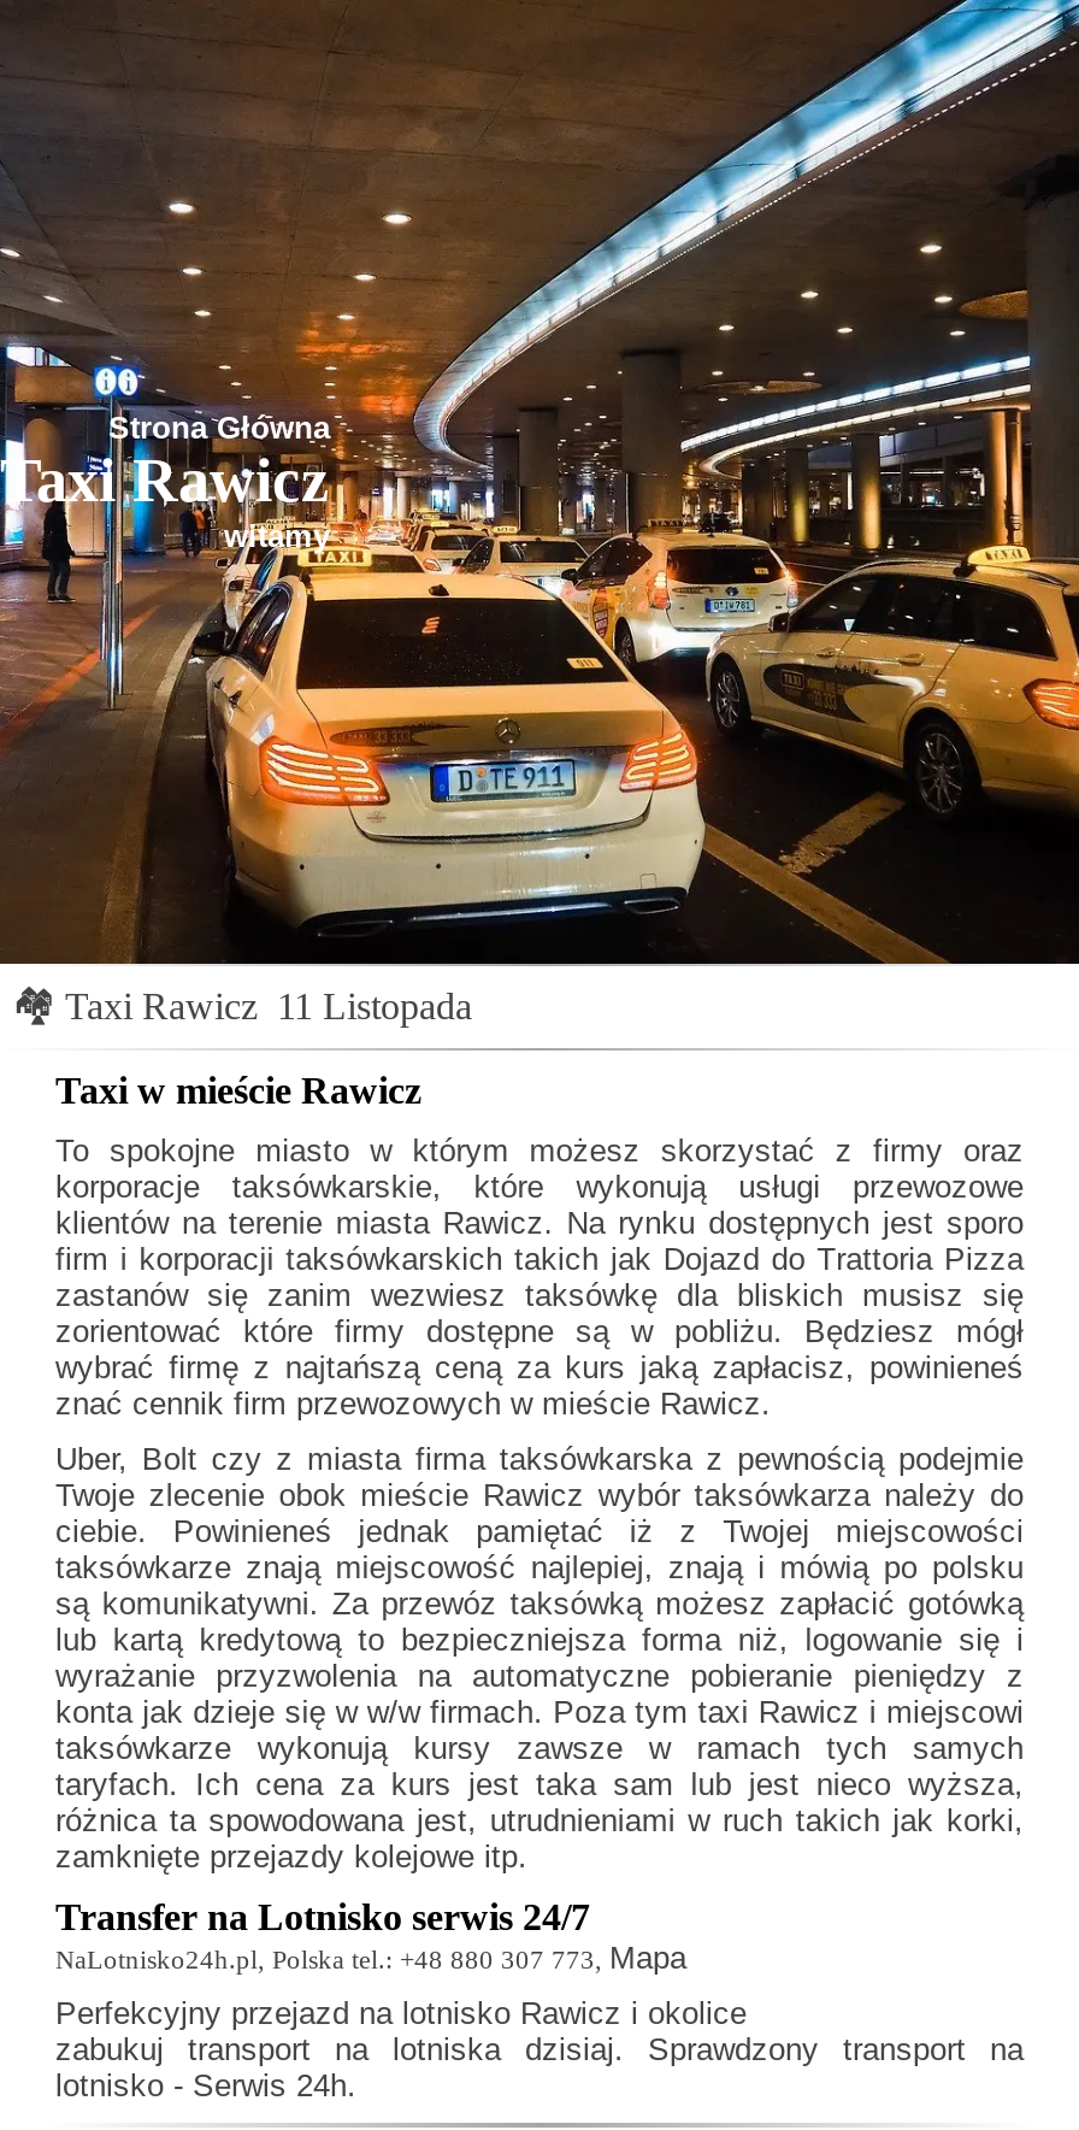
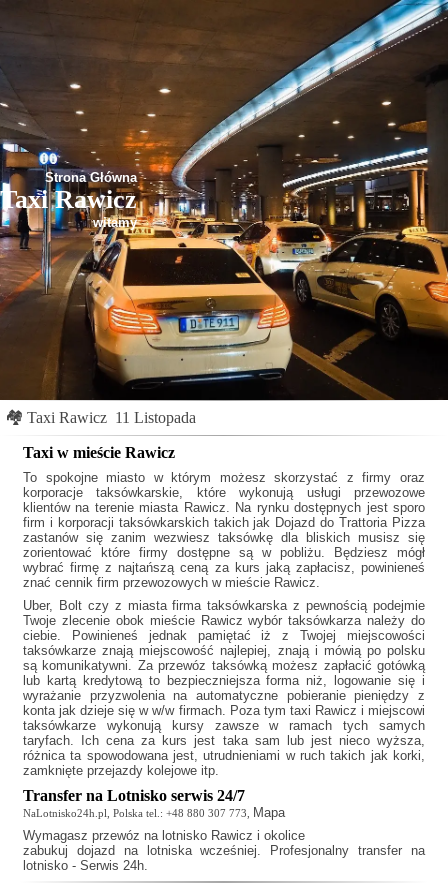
[55,1995,747,2031] Perfekcyjny przejazd na lotnisko Rawicz i okolice -> [23,828,305,843] Wymagasz przewóz na lotnisko Rawicz i okolice
[55,2031,1024,2067] zabukuj transport na lotniska dzisiaj. Sprawdzony transport na -> [23,843,425,858] zabukuj dojazd na lotniska wcześniej. Profesjonalny transfer na

